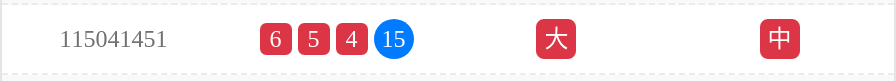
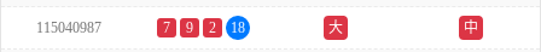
[60,25,168,53] 115041451 -> [36,19,101,36] 115040987
[270,25,282,53] 6 -> [163,19,170,36] 7
[308,25,320,53] 5 -> [186,19,193,36] 9
[346,25,358,53] 4 -> [209,19,216,36] 2
[382,25,406,53] 15 -> [230,19,245,36] 18

